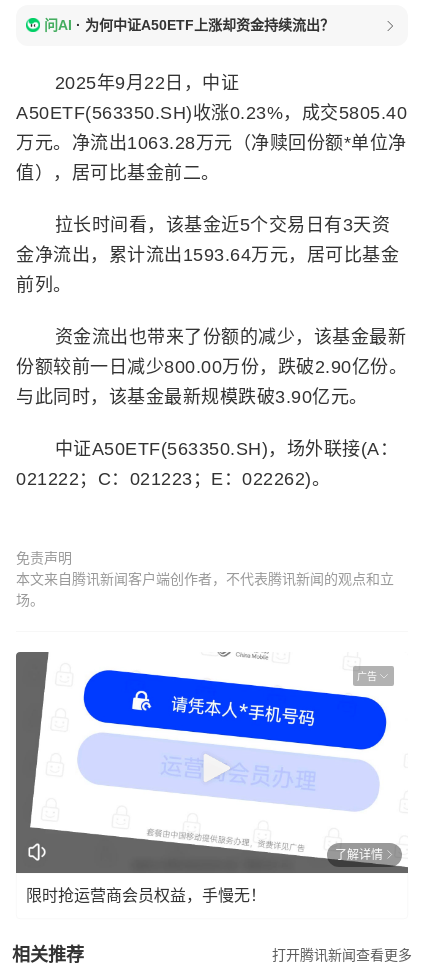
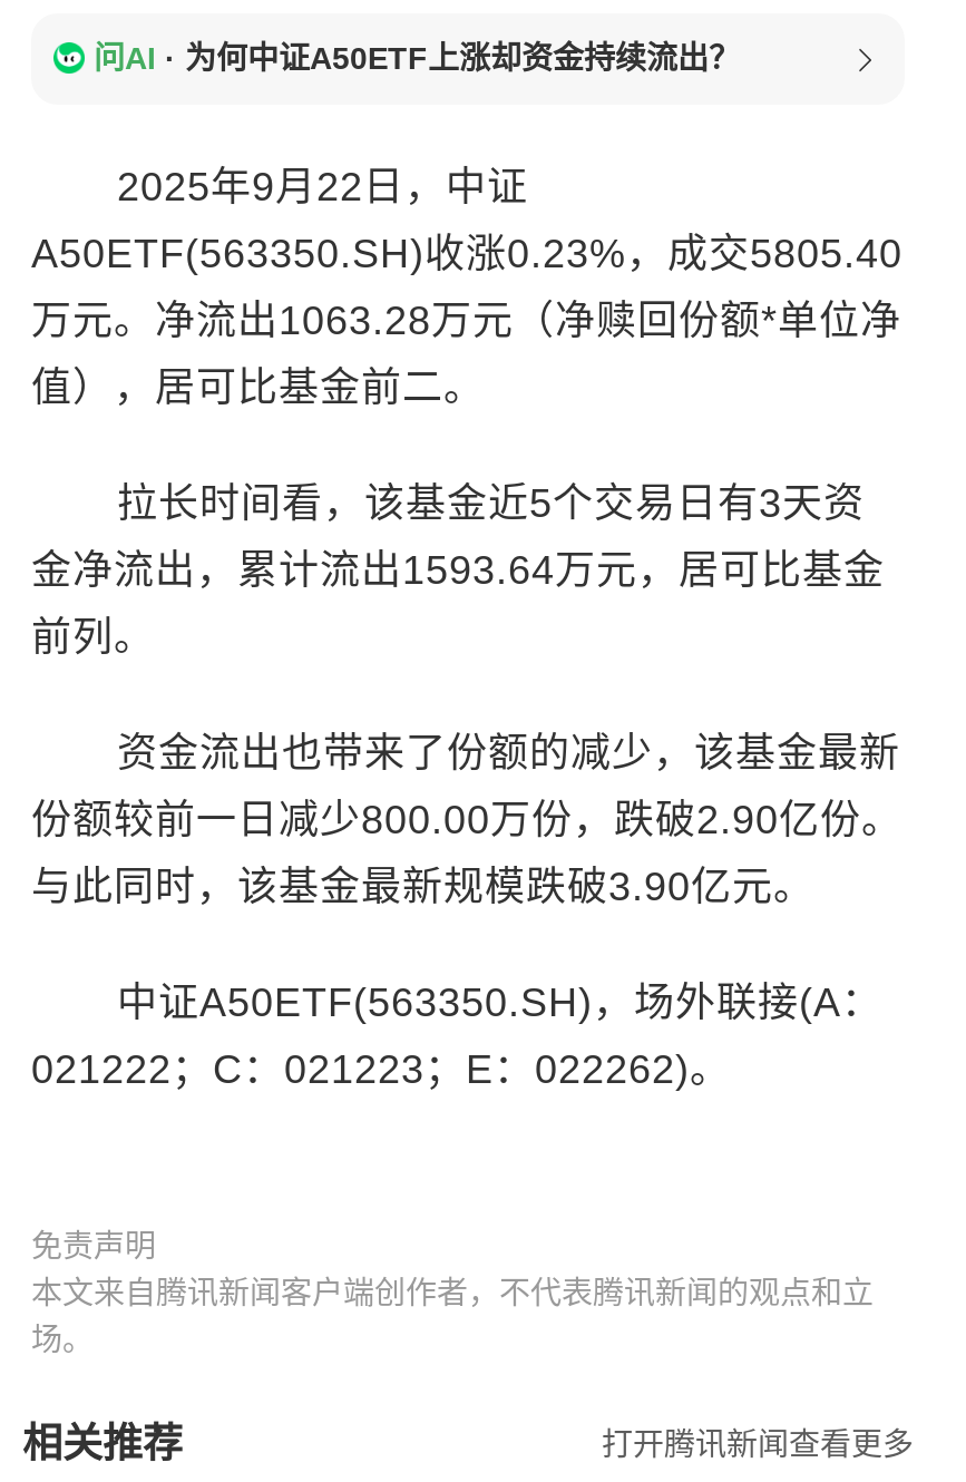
[15,652,409,874] [image] | 广告 -> none
[26,847,383,903] 了解详情 | 限时抢运营商会员权益，手慢无！ -> none

